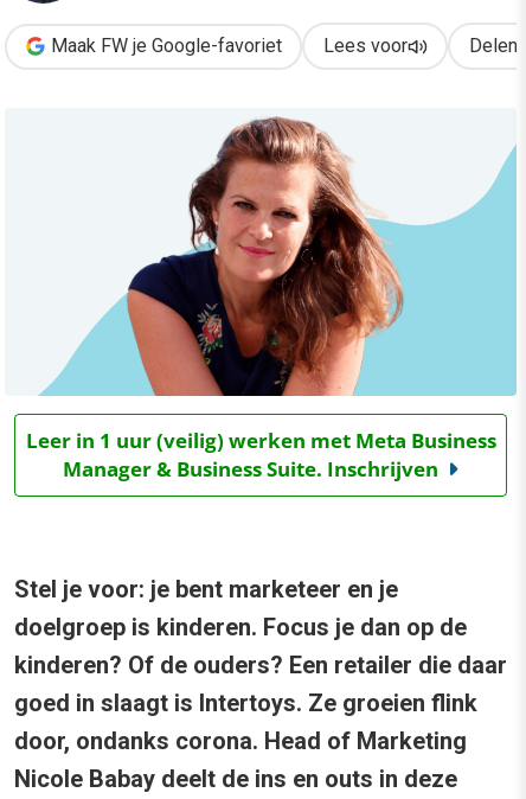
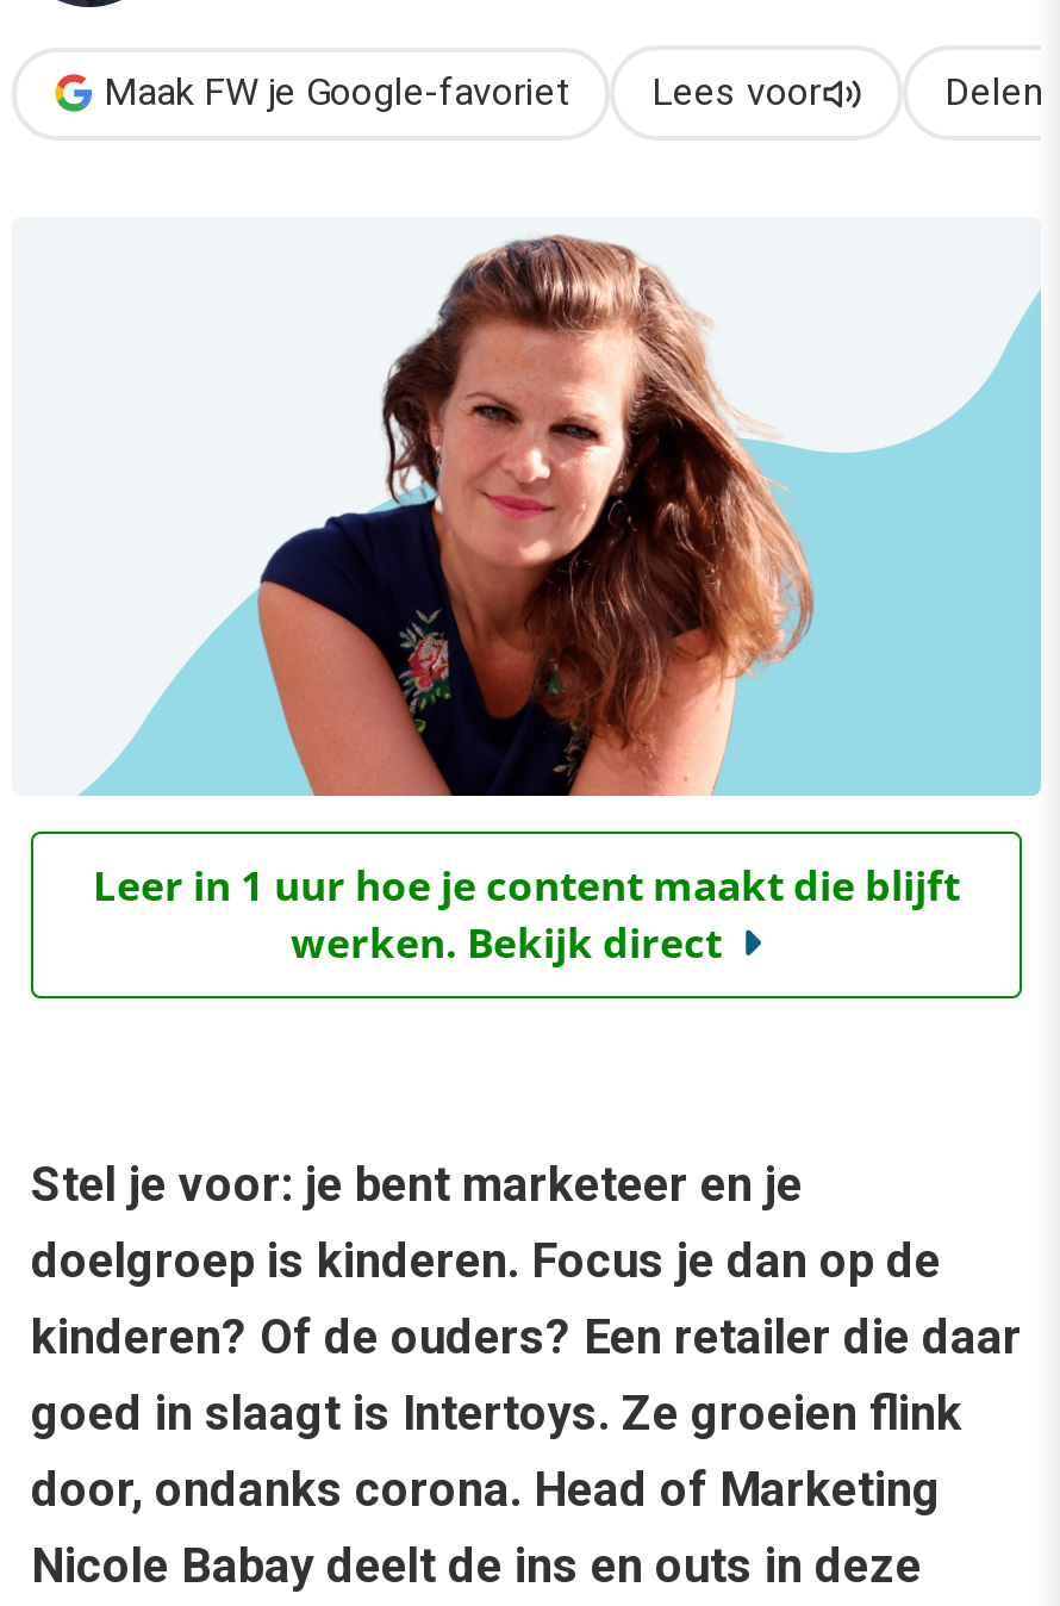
[25,427,496,483] Leer in 1 uur (veilig) werken met Meta Business | Manager & Business Suite. Inschrijven -> [93,859,960,971] Leer in 1 uur hoe je content maakt die blijft | werken. Bekijk direct

